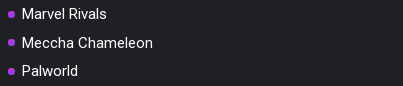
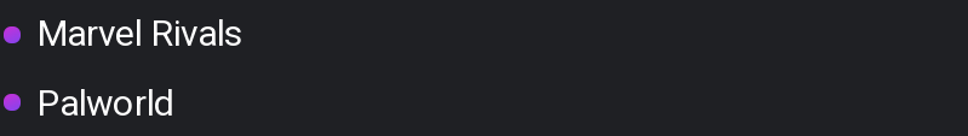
[22,34,153,52] Meccha Chameleon -> none

